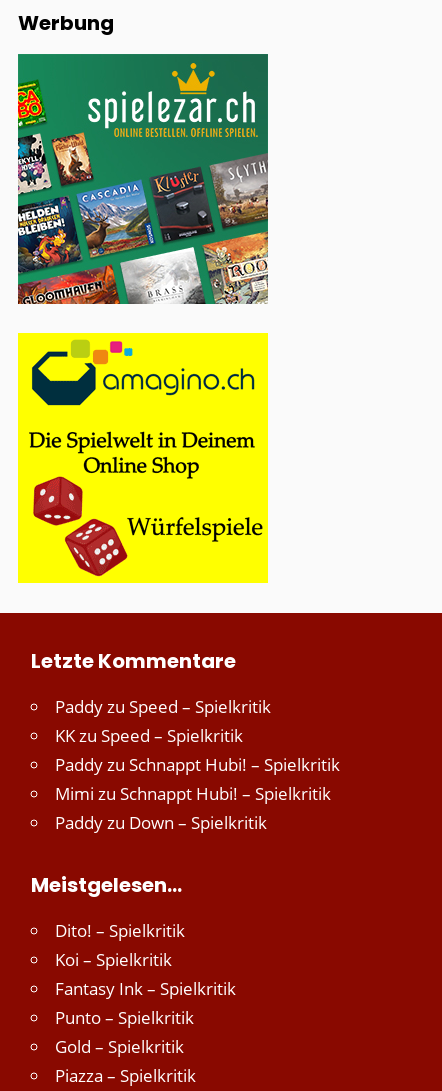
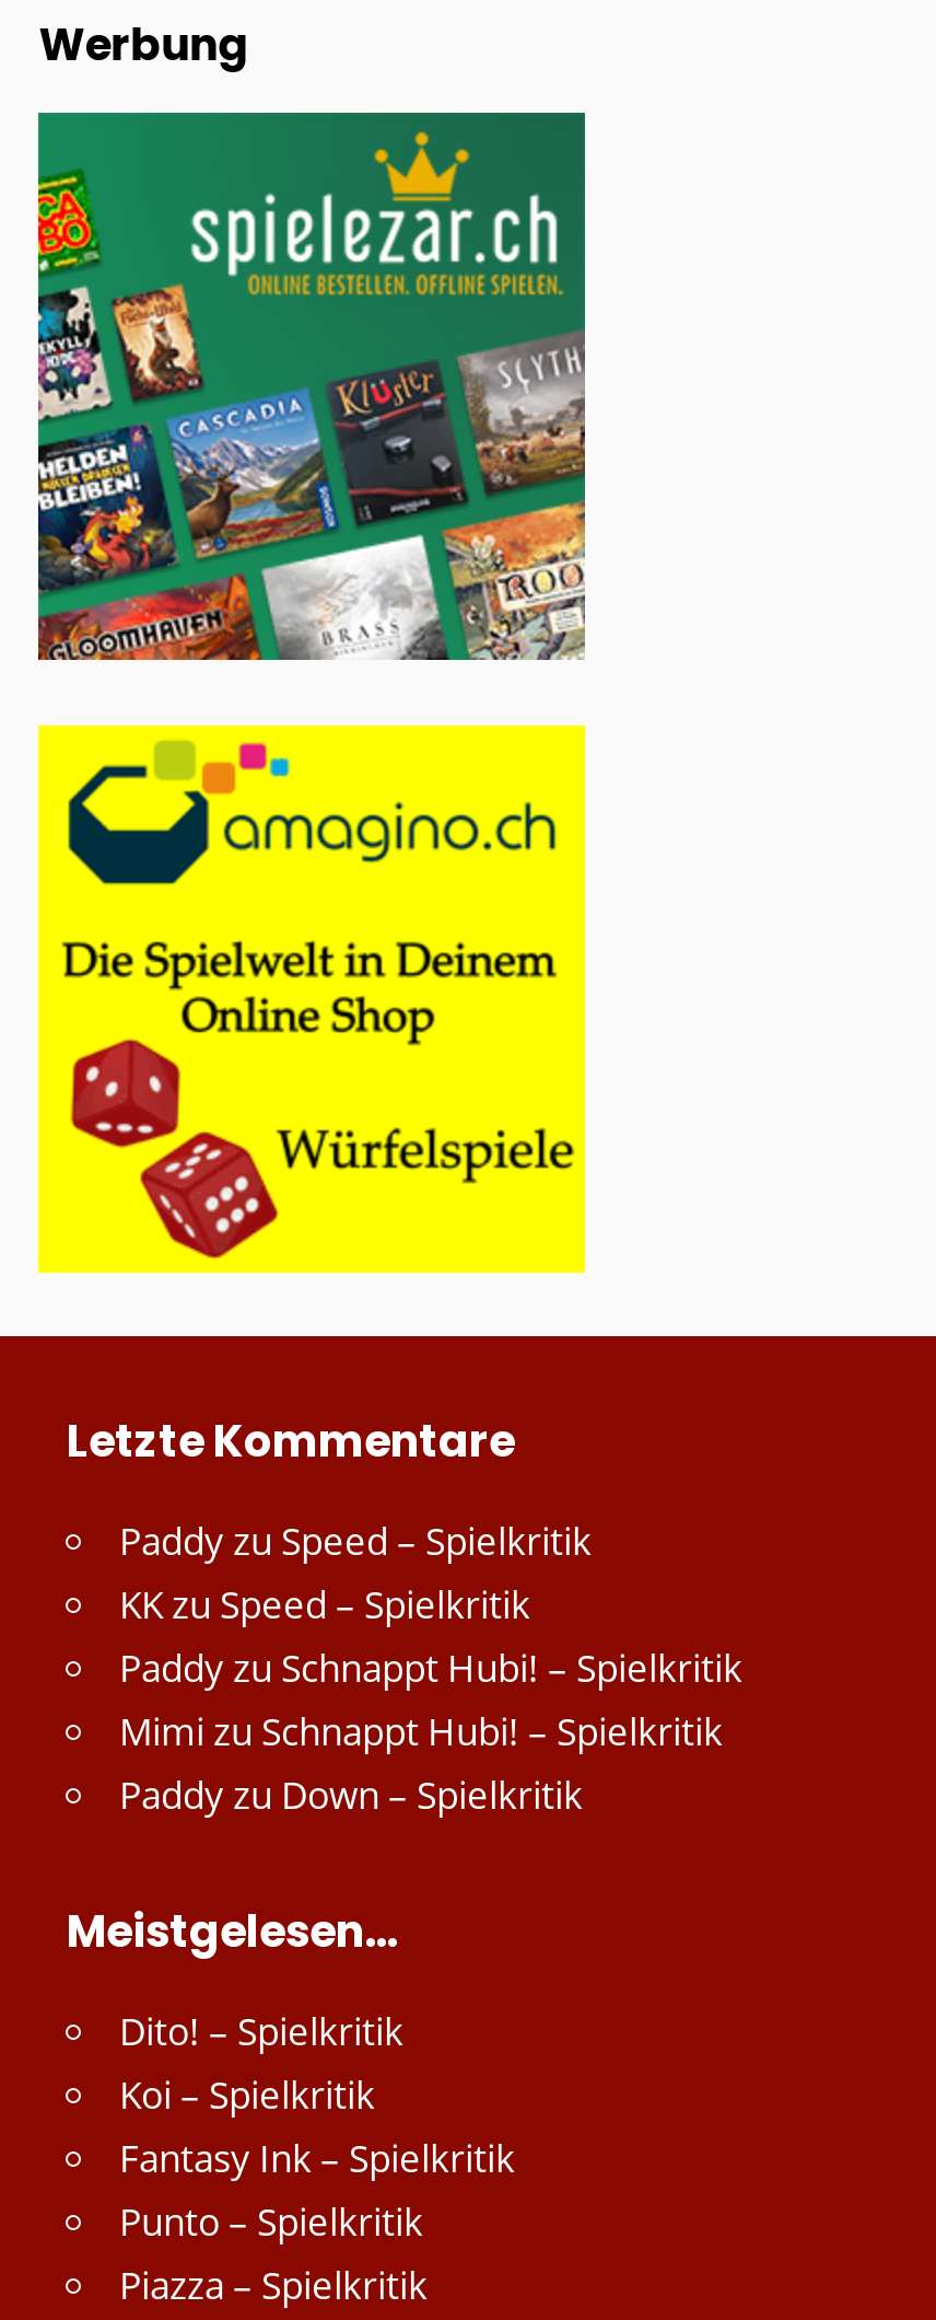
[55,1035,184,1058] Gold – Spielkritik -> none

